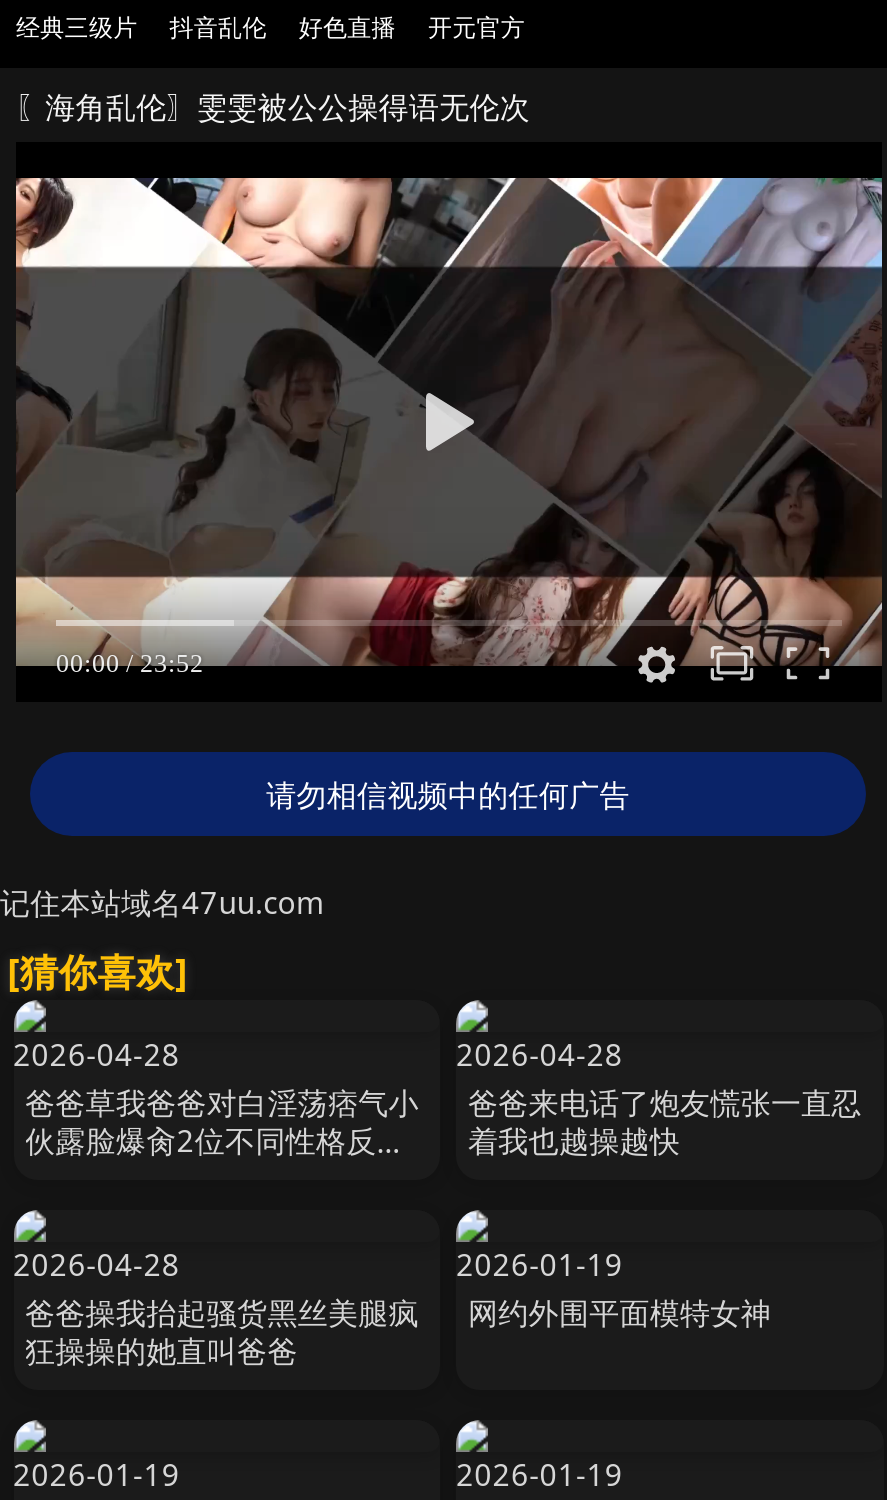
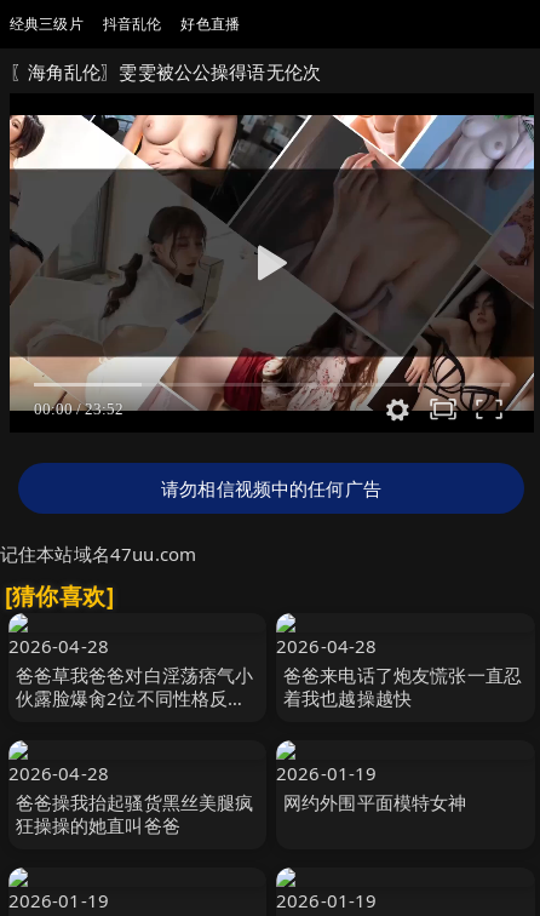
[428,10,525,44] 开元官方 -> none

